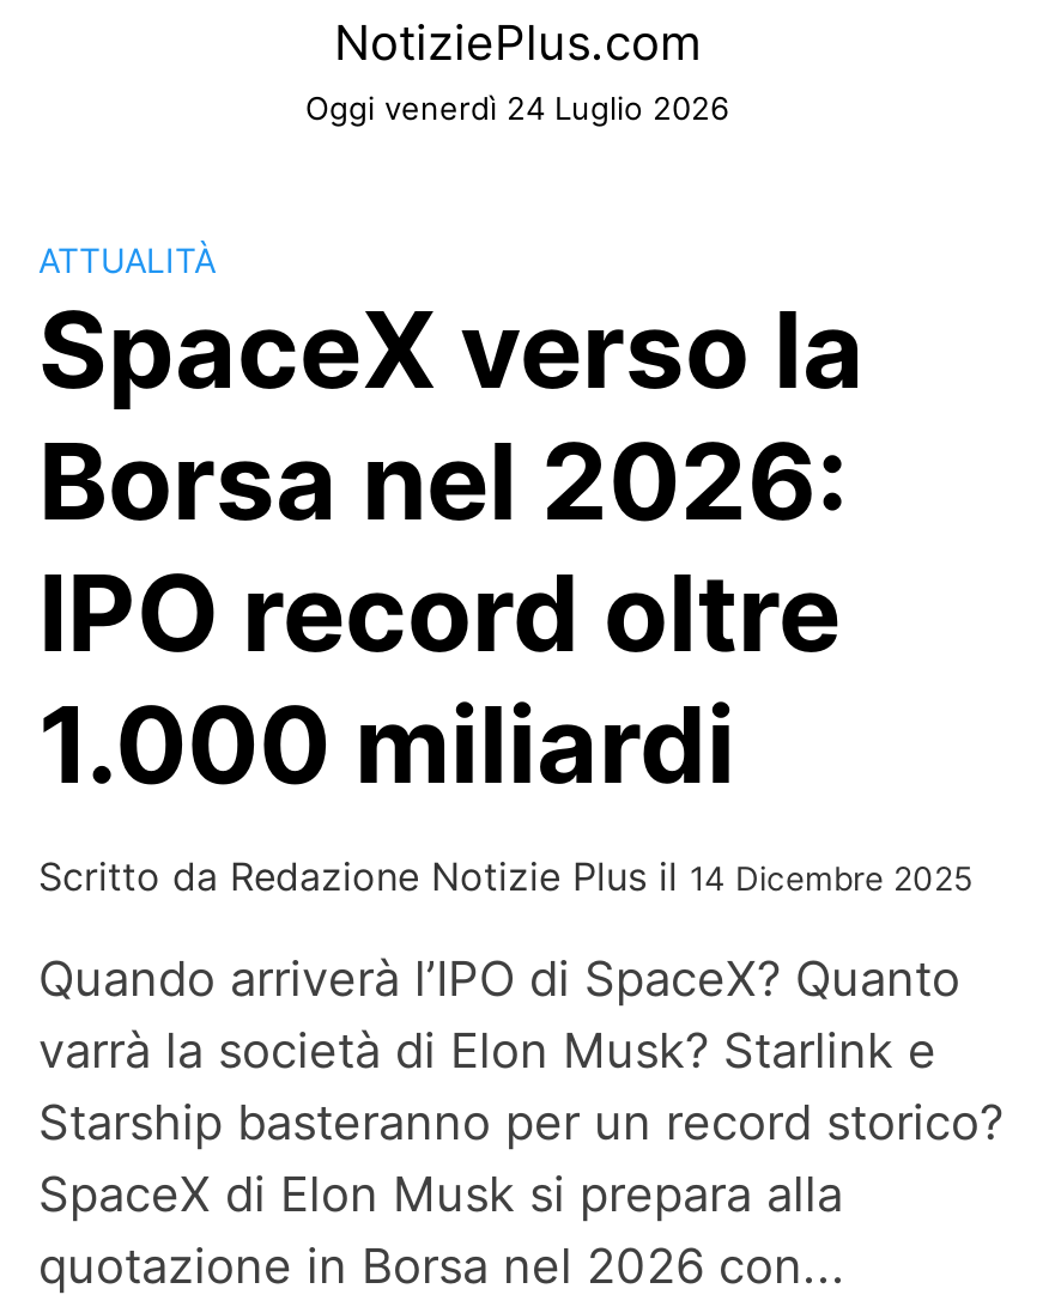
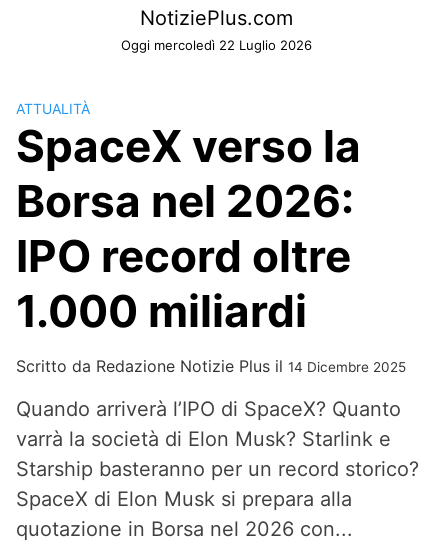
[305,89,729,127] Oggi venerdì 24 Luglio 2026 -> [120,37,311,53] Oggi mercoledì 22 Luglio 2026

